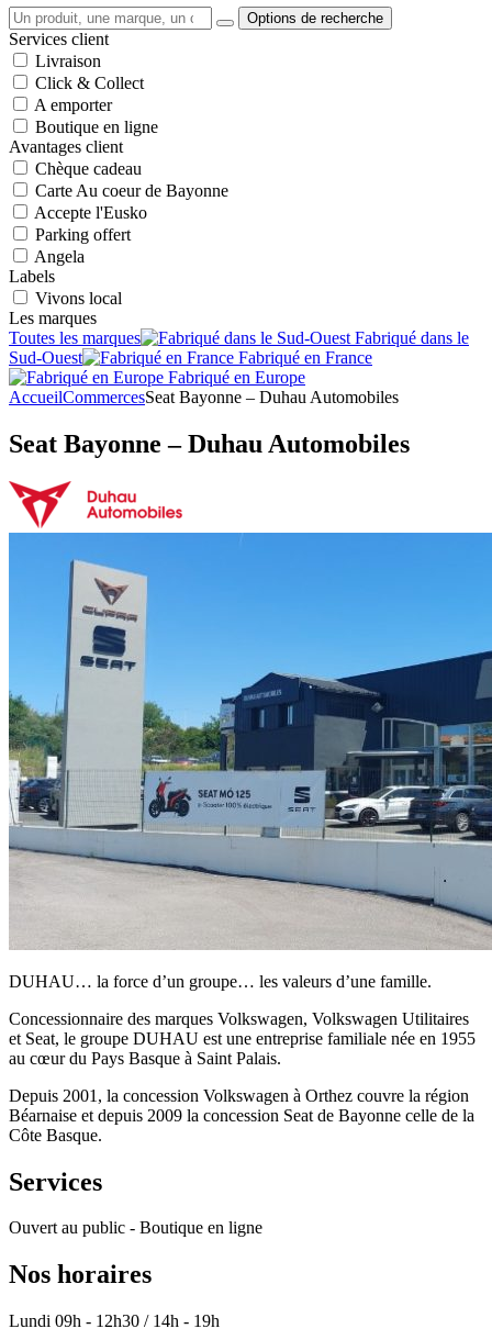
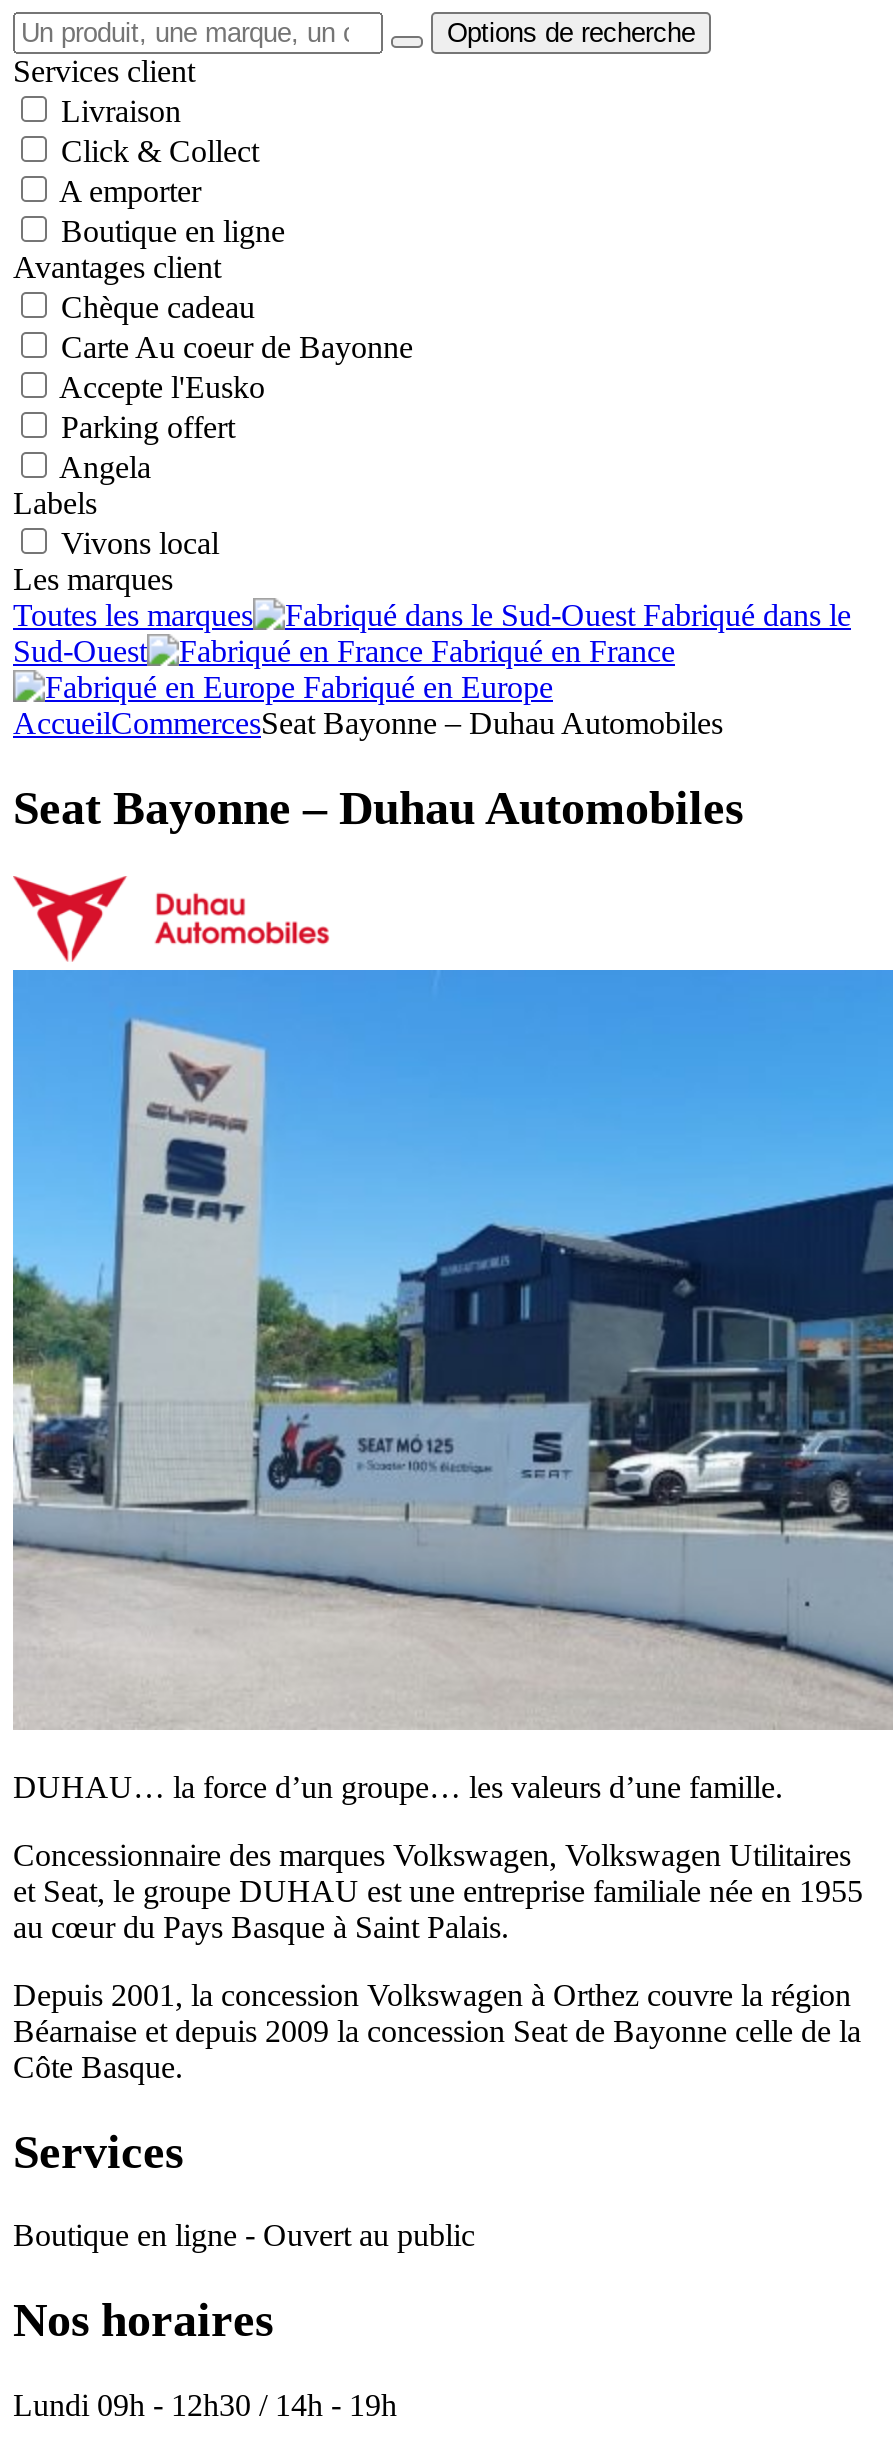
[9,1219,262,1237] Ouvert au public - Boutique en ligne -> [13,2219,475,2253] Boutique en ligne - Ouvert au public

